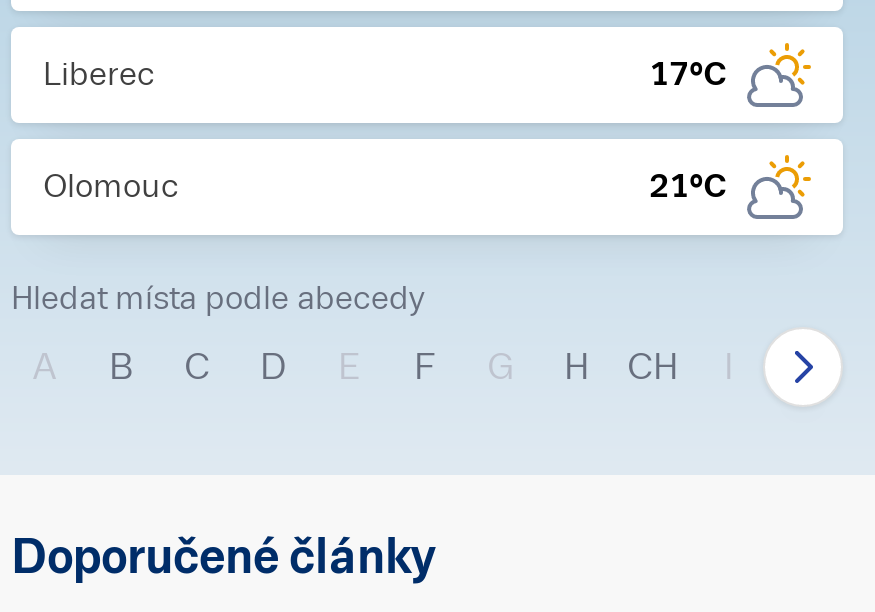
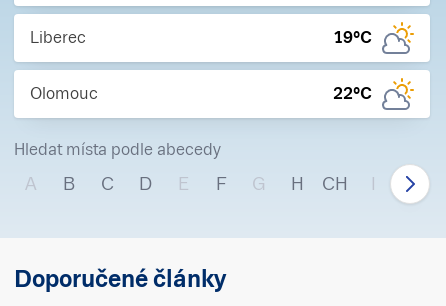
[649,55,727,93] 17°C -> [333,28,372,47] 19°C
[649,167,727,205] 21°C -> [333,84,372,103] 22°C

